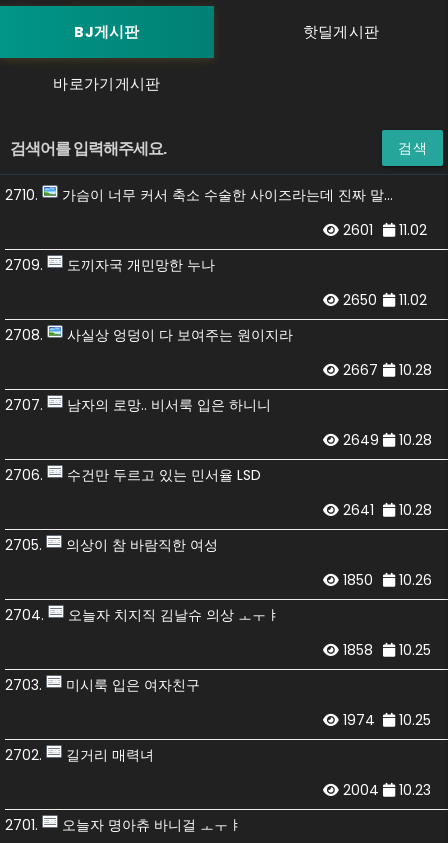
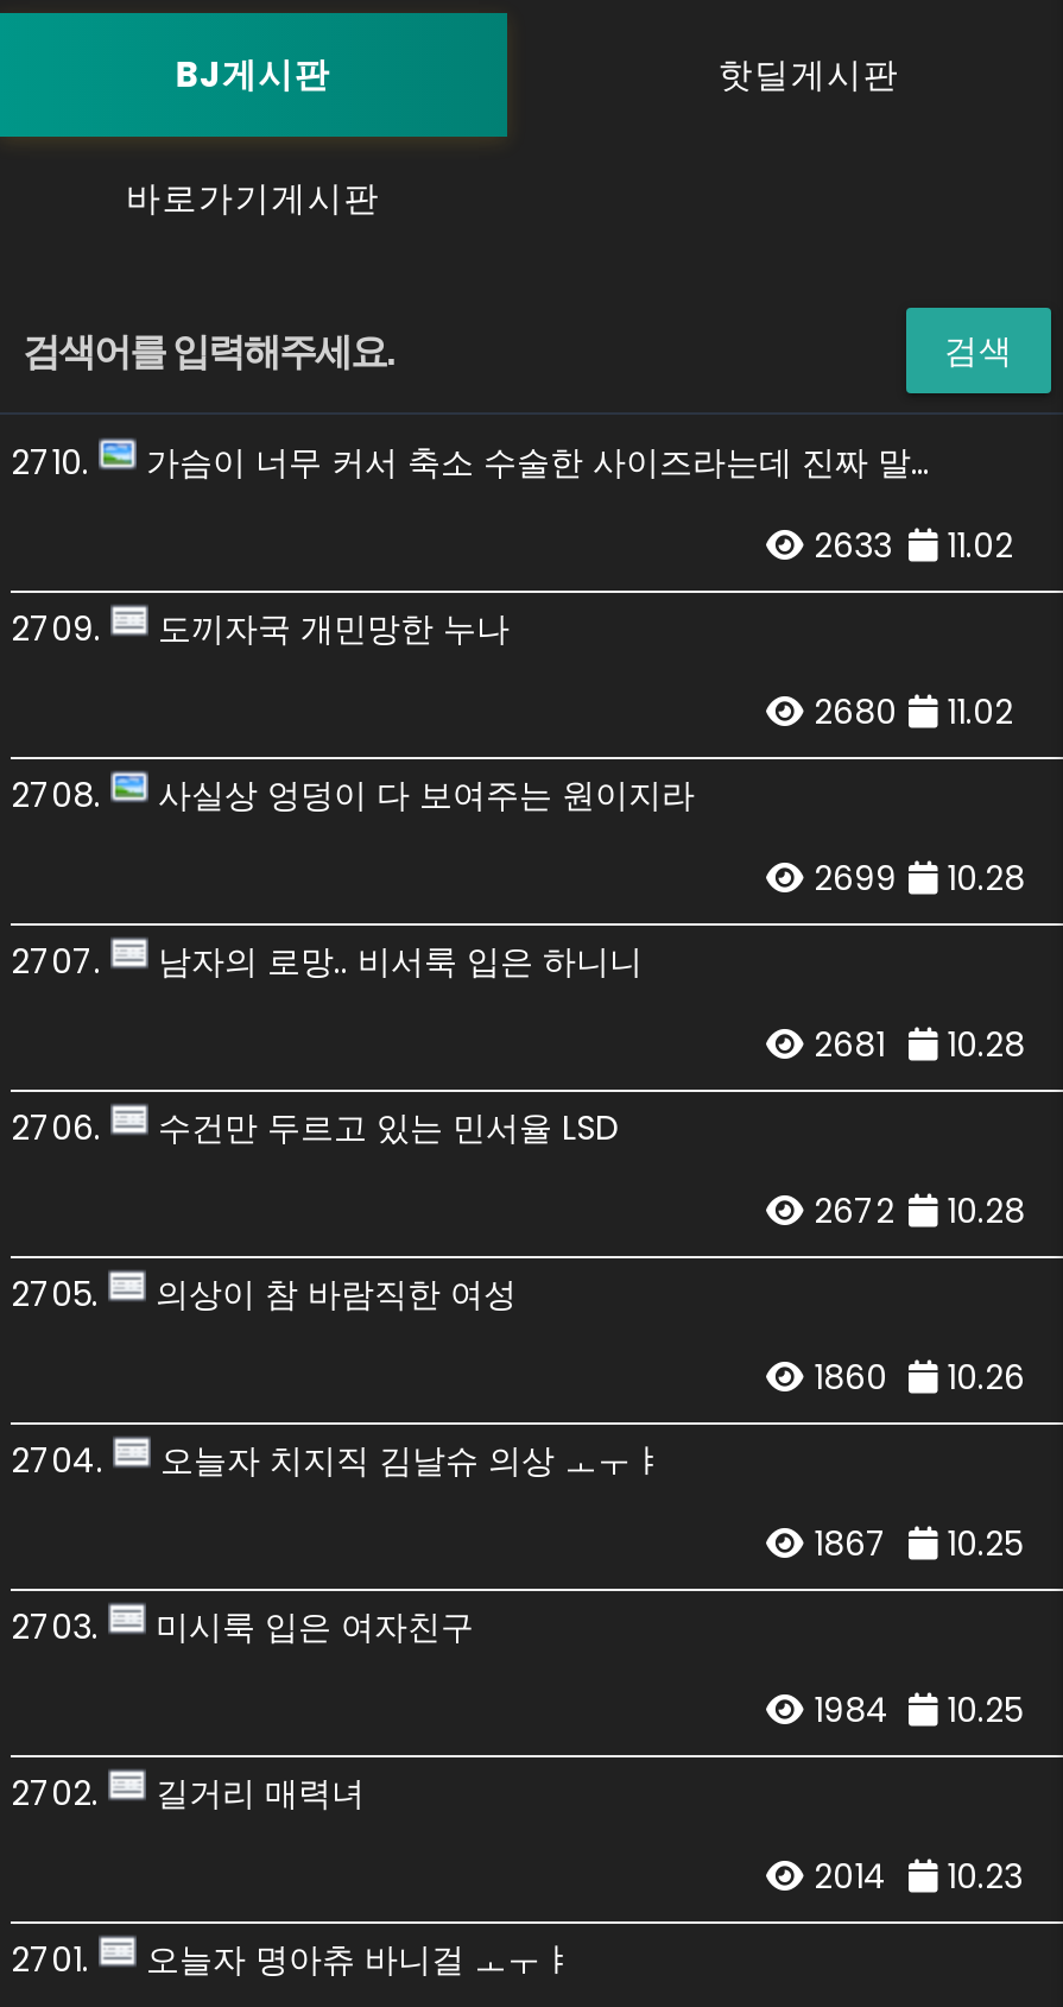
[339,220,427,240] 2601 11.02 -> [804,521,1013,568] 2633 11.02
[339,290,427,310] 2650 11.02 -> [804,687,1013,735] 2680 11.02
[339,360,432,380] 2667 10.28 -> [804,853,1025,901] 2699 10.28
[339,430,432,450] 2649 10.28 -> [804,1020,1025,1067] 2681 10.28
[339,500,432,520] 2641 10.28 -> [804,1186,1025,1234] 2672 10.28
[339,570,432,590] 1850 10.26 -> [804,1352,1025,1400] 1860 10.26
[339,640,431,660] 1858 10.25 -> [804,1519,1023,1566] 1867 10.25
[339,710,431,730] 1974 10.25 -> [804,1685,1023,1733] 1984 10.25
[339,780,431,800] 2004 10.23 -> [804,1852,1023,1899] 2014 10.23

